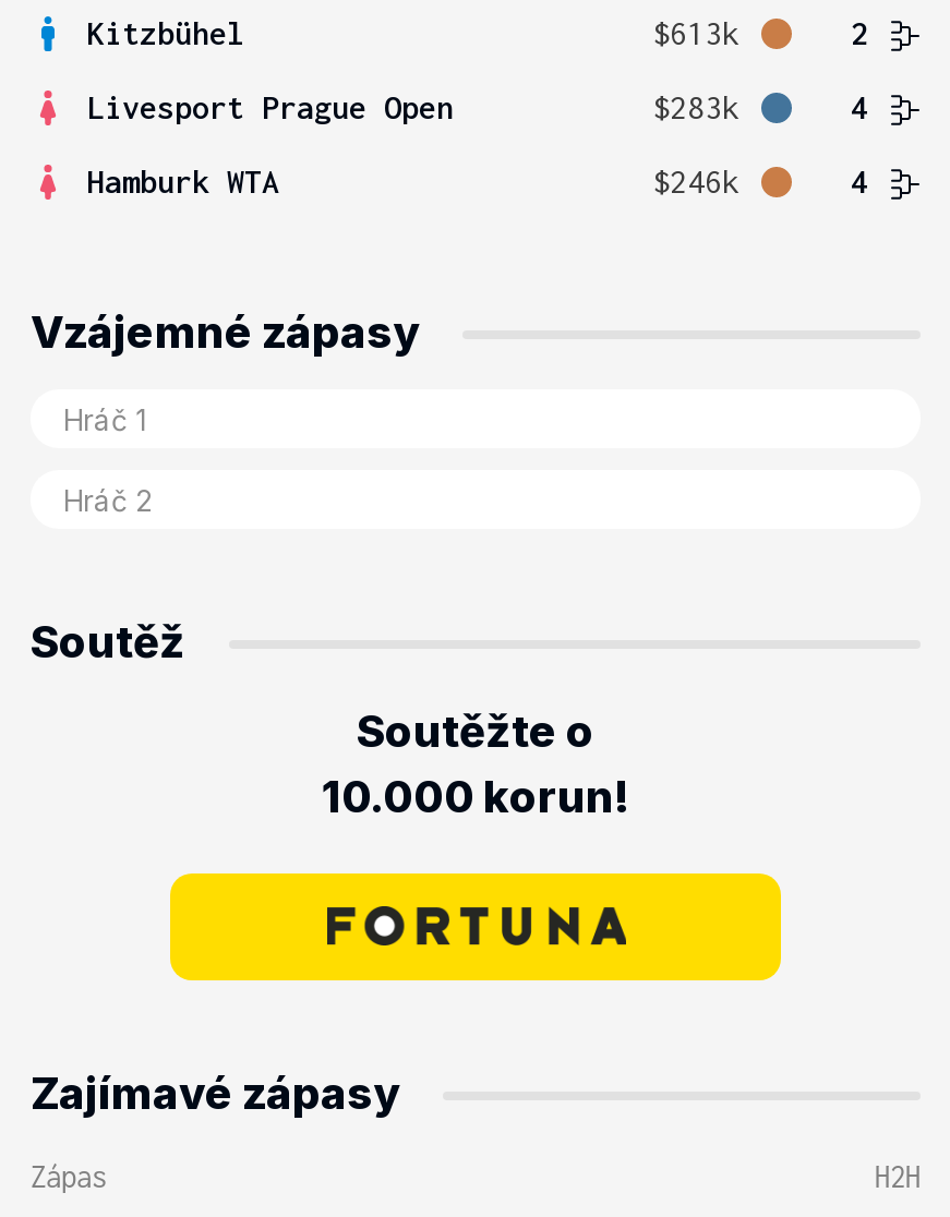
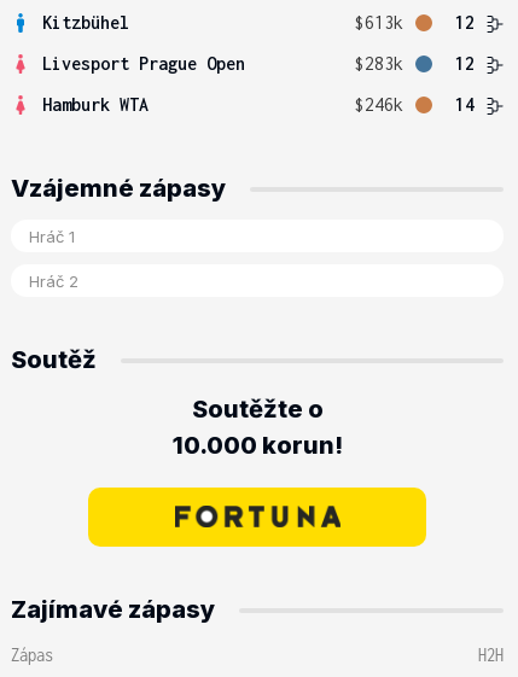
[851,14,868,51] 2 -> [455,12,475,33] 12
[851,88,868,125] 4 -> [455,53,475,74] 12
[851,162,868,200] 4 -> [455,94,475,115] 14

